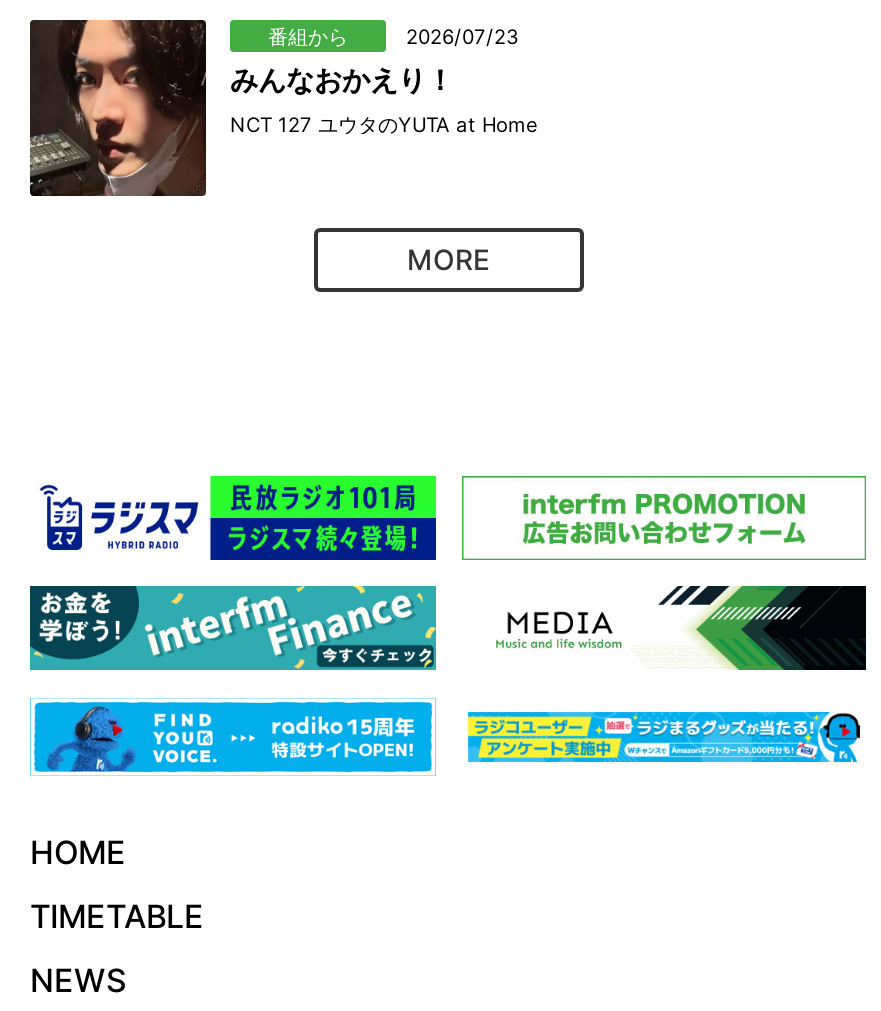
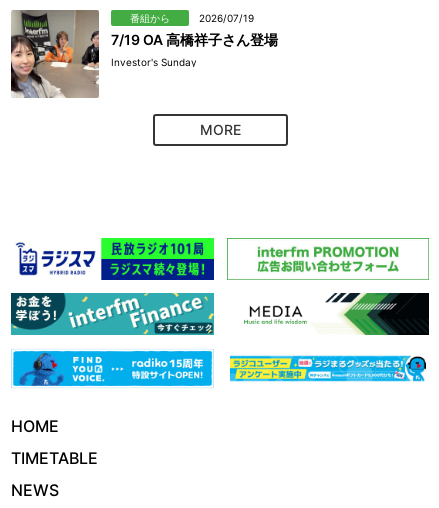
[28,20,518,198] [image] | 2026/07/23 | みんなおかえり！ -> [11,9,278,98] [image] | 2026/07/19 | 7/19 OA 高橋祥子さん登場
[230,112,538,136] NCT 127 ユウタのYUTA at Home -> [111,56,197,68] Investor's Sunday

